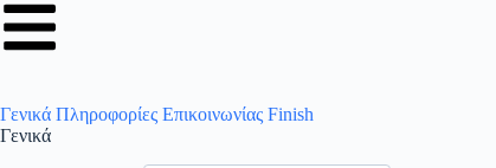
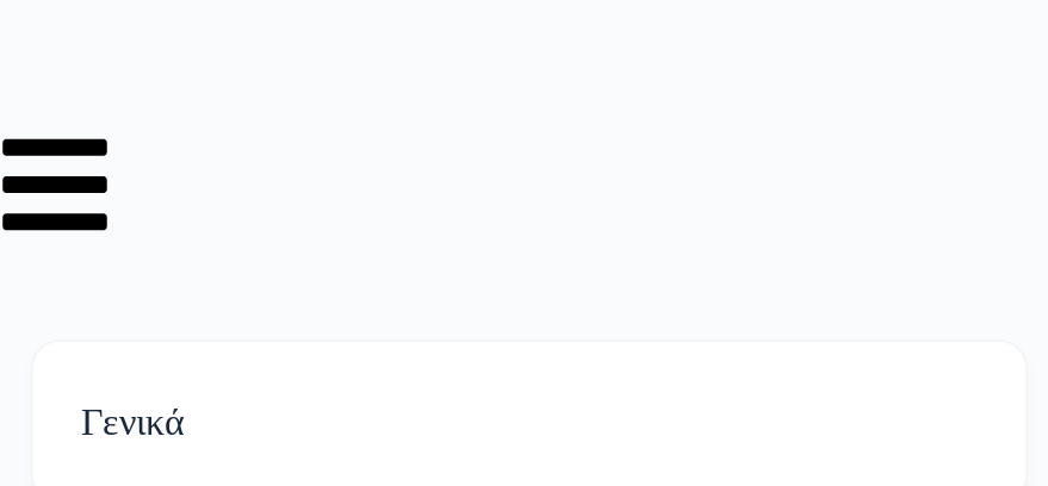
[0,104,314,124] Γενικά Πληροφορίες Επικοινωνίας Finish -> none

